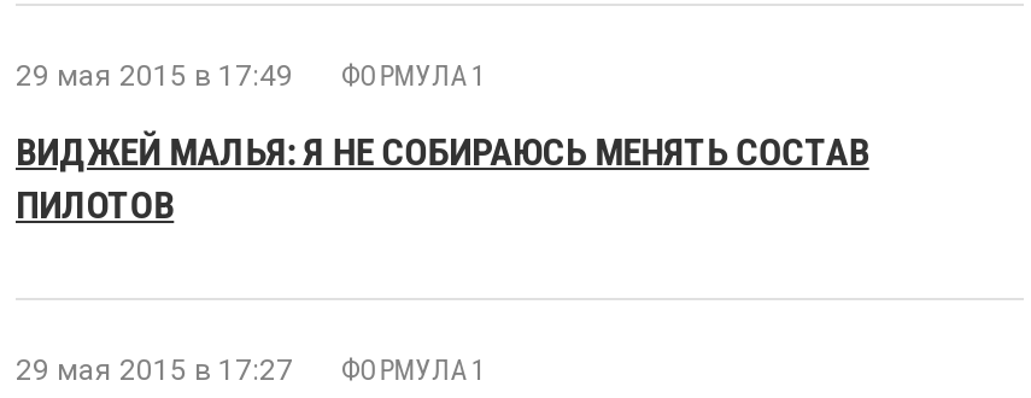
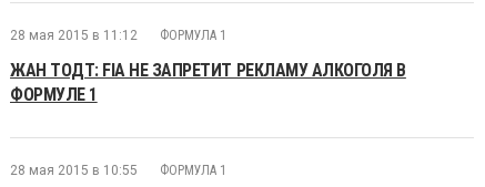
[16,59,486,93] 29 мая 2015 в 17:49 ФОРМУЛА 1 -> [10,28,226,43] 28 мая 2015 в 11:12 ФОРМУЛА 1
[16,129,869,228] ВИДЖЕЙ МАЛЬЯ: Я НЕ СОБИРАЮСЬ МЕНЯТЬ СОСТАВ | ПИЛОТОВ -> [10,60,406,105] ЖАН ТОДТ: FIA НЕ ЗАПРЕТИТ РЕКЛАМУ АЛКОГОЛЯ В | ФОРМУЛЕ 1
[16,353,486,387] 29 мая 2015 в 17:27 ФОРМУЛА 1 -> [10,163,226,178] 28 мая 2015 в 10:55 ФОРМУЛА 1

